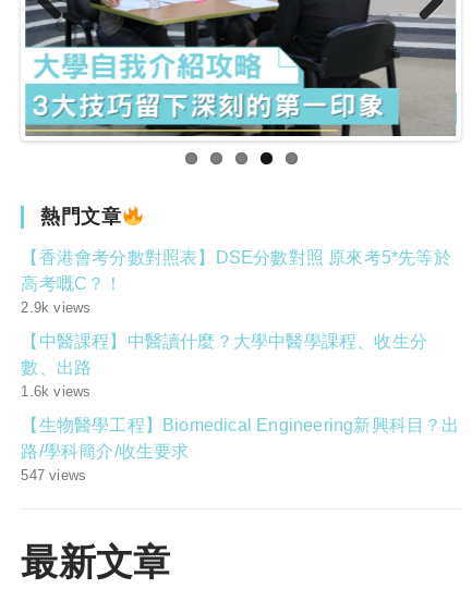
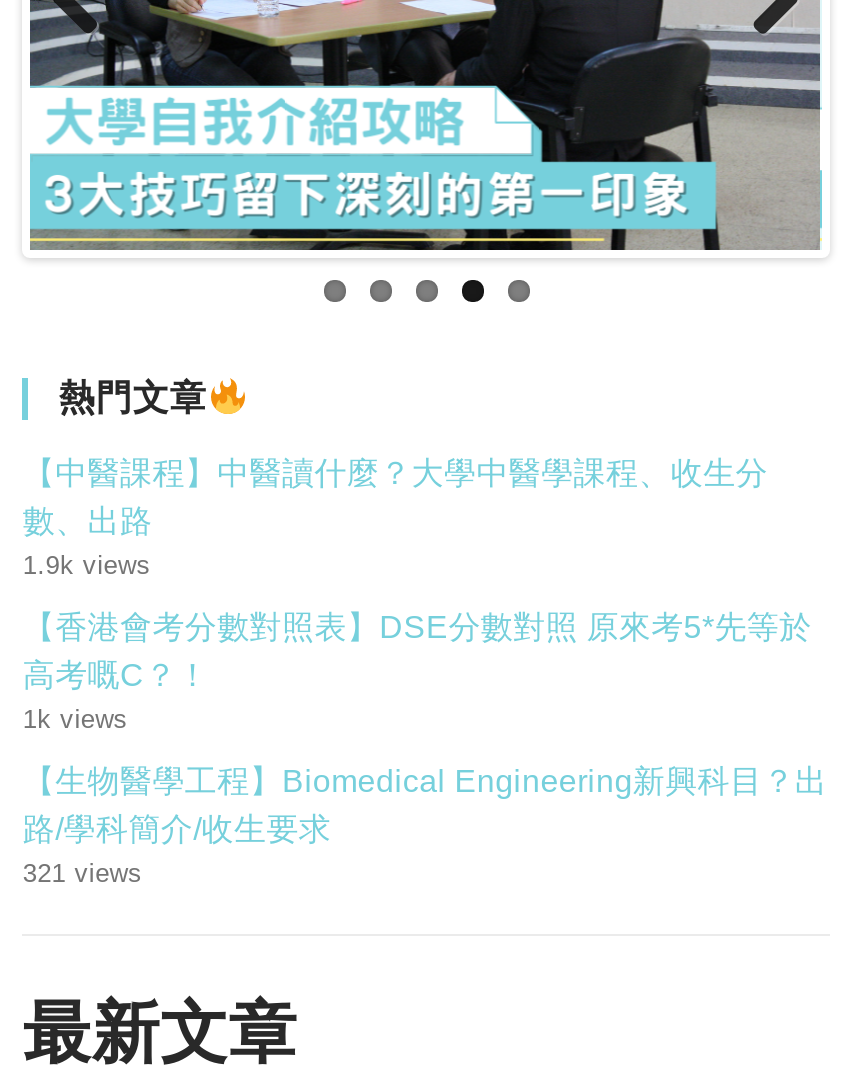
none -> [23,550,151,580] 1.9k views
moved [21,248,451,293] -> [23,610,812,692]: 【香港會考分數對照表】DSE分數對照 原來考5*先等於 | 高考嘅C？！
[21,300,91,400] 2.9k views | 1.6k views -> [23,704,128,734] 1k views
moved [21,332,427,377] -> [23,456,768,538]: 【中醫課程】中醫讀什麼？大學中醫學課程、收生分 | 數、出路
[21,467,86,484] 547 views -> [23,858,142,888] 321 views

